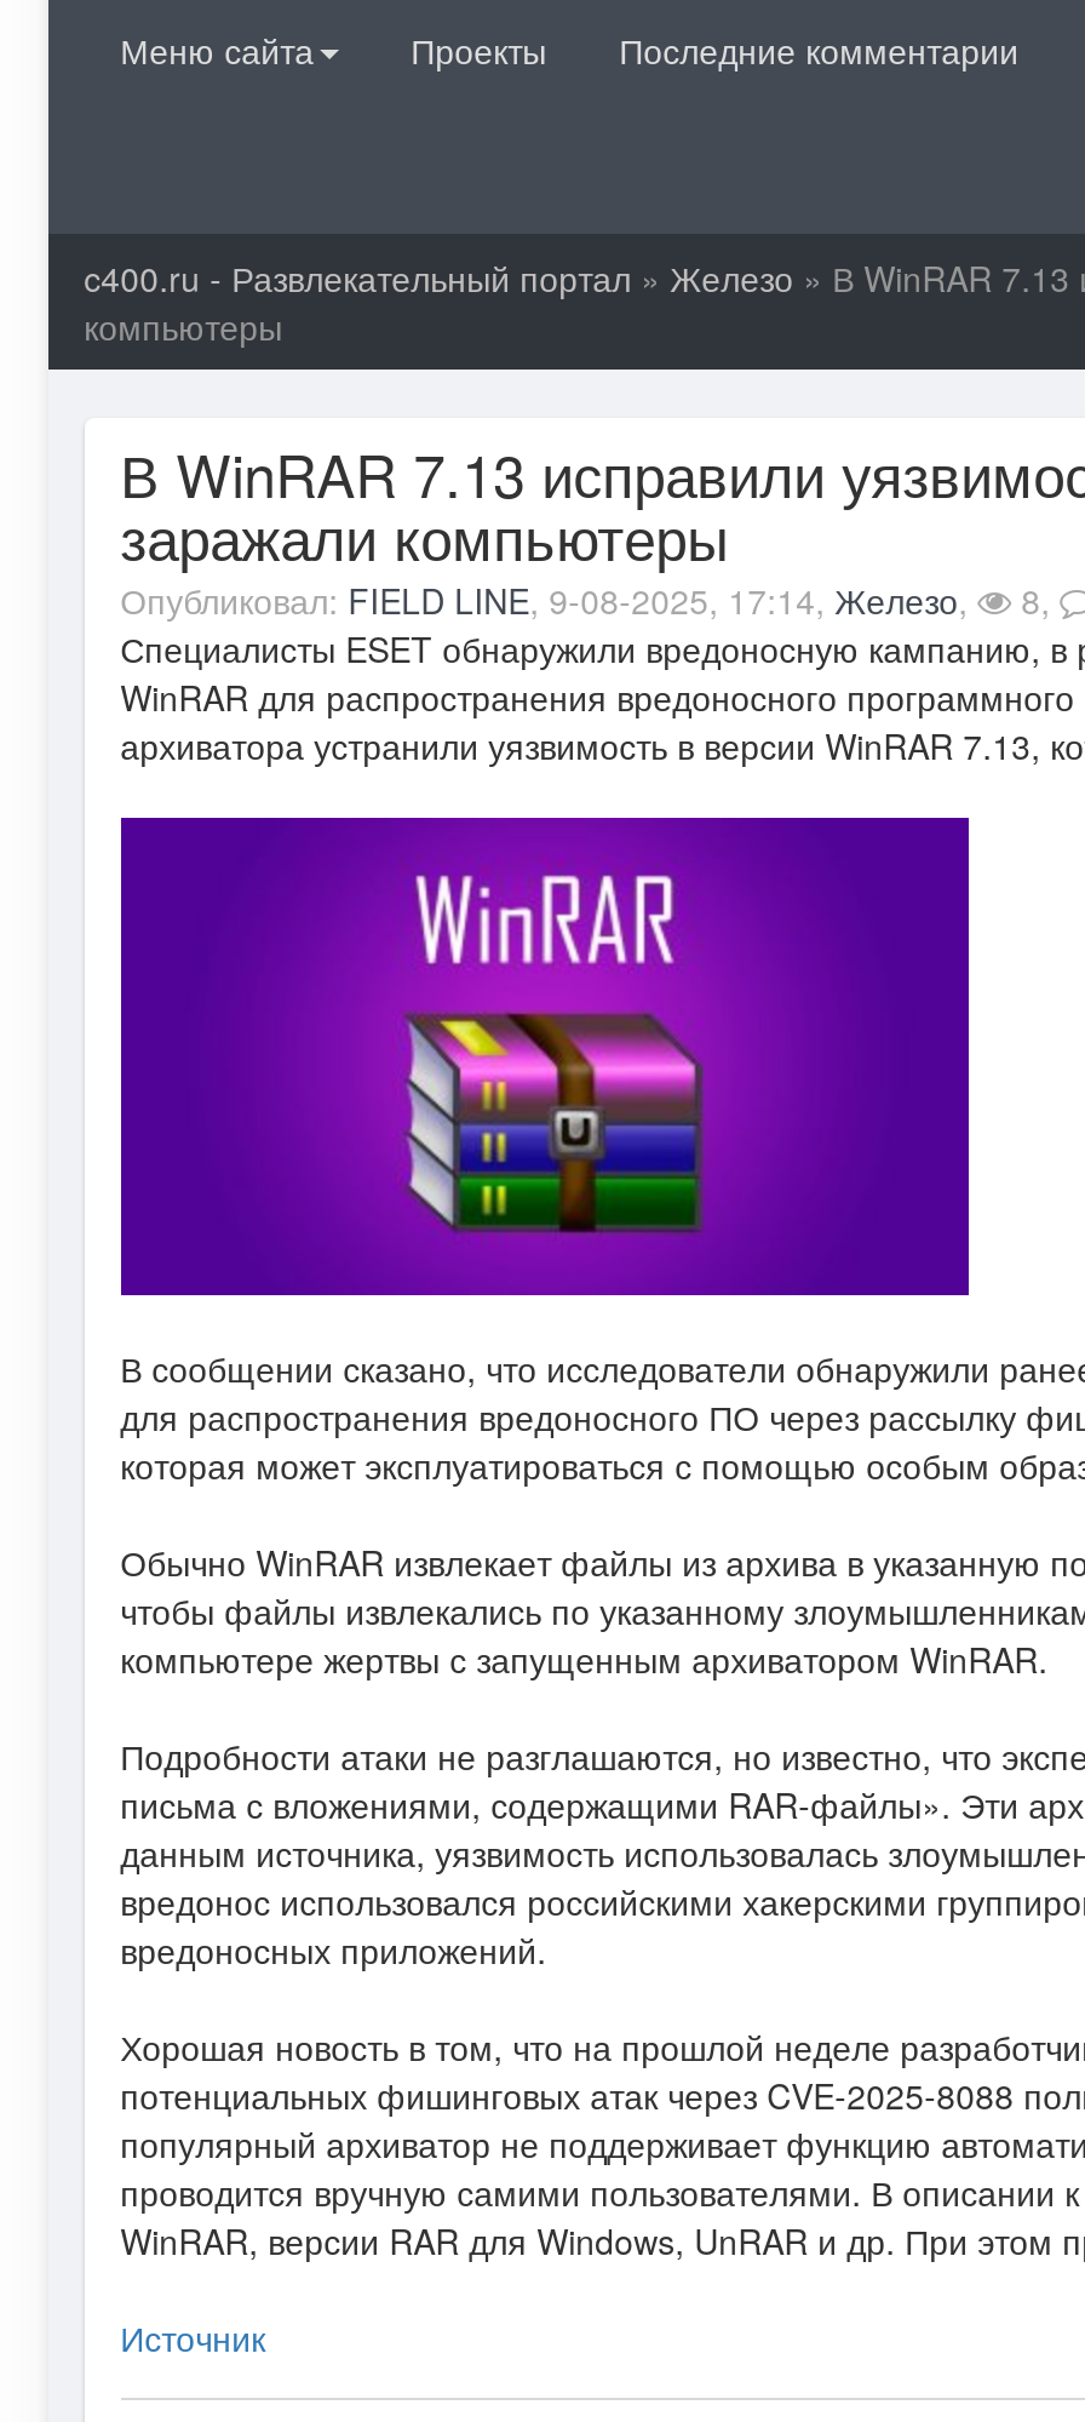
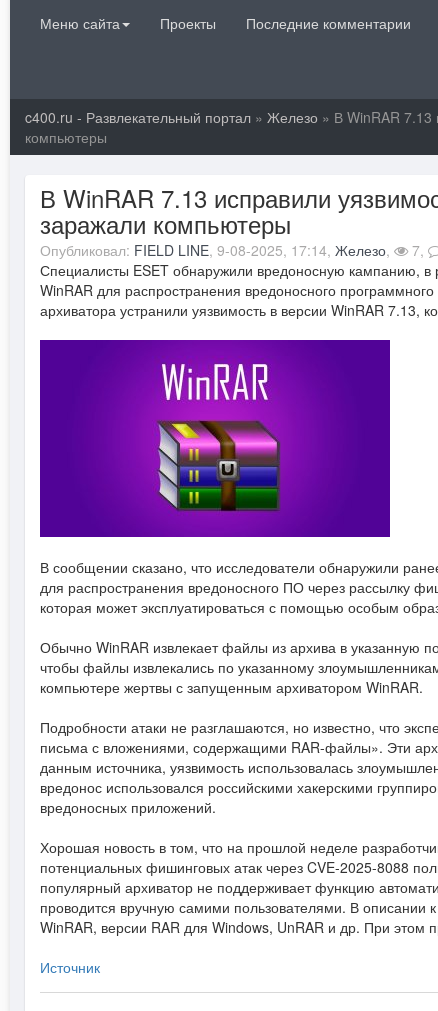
[120,576,1060,624] Опубликовал: FIELD LINE, 9-08-2025, 17:14, Железо, 8, -> [40,240,428,260] Опубликовал: FIELD LINE, 9-08-2025, 17:14, Железо, 7,

